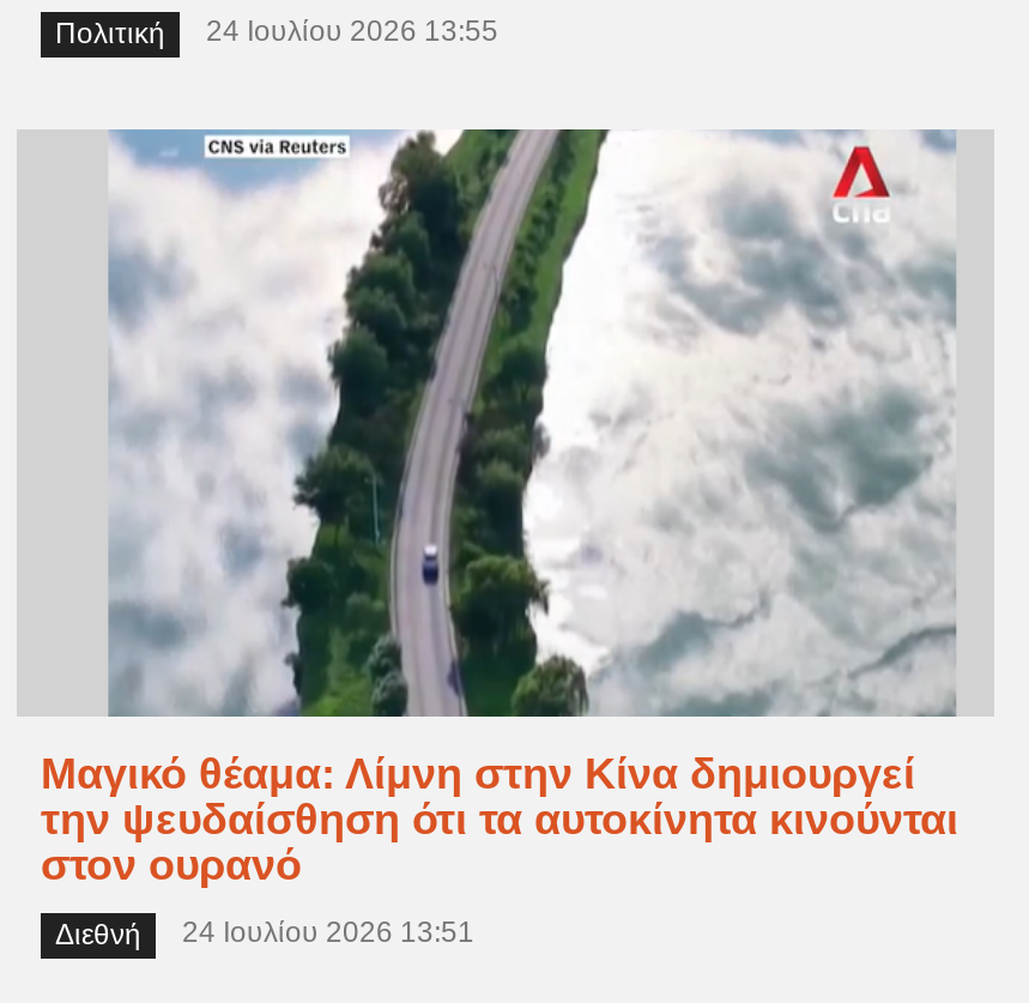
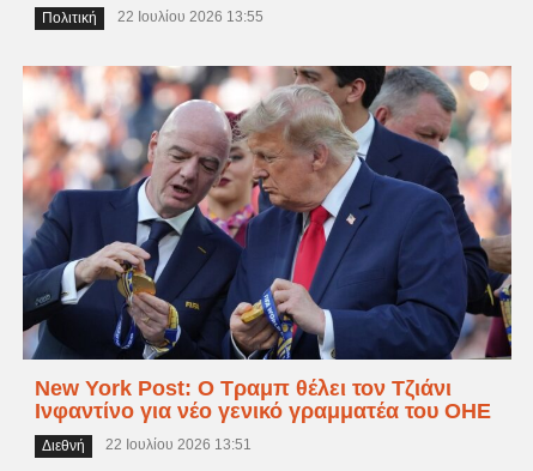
[55,14,498,50] Πολιτική 24 Ιουλίου 2026 13:55 -> [42,8,264,26] Πολιτική 22 Ιουλίου 2026 13:55
[17,127,994,888] [image] | Μαγικό θέαμα: Λίμνη στην Κίνα δημιουργεί | την ψευδαίσθηση ότι τα αυτοκίνητα κινούνται | στον ουρανό -> [22,65,513,423] [image] | New York Post: Ο Τραμπ θέλει τον Τζιάνι | Ινφαντίνο για νέο γενικό γραμματέα του ΟΗΕ
[55,915,474,951] Διεθνή 24 Ιουλίου 2026 13:51 -> [42,436,252,454] Διεθνή 22 Ιουλίου 2026 13:51

